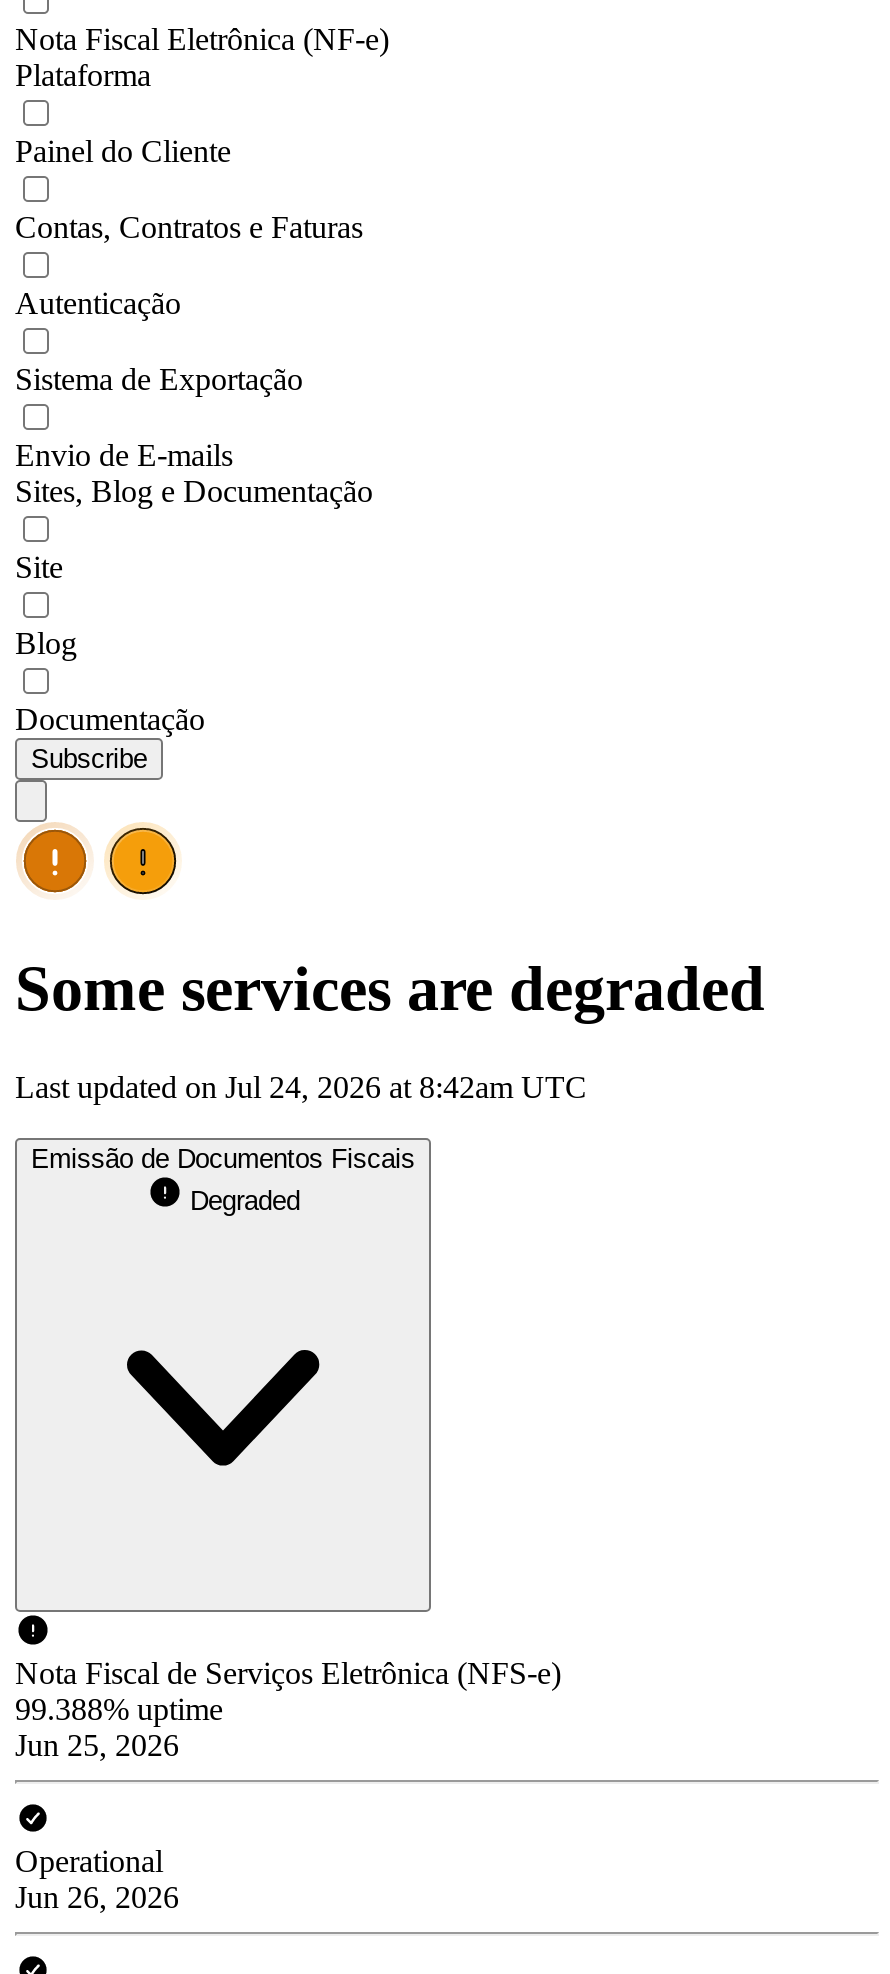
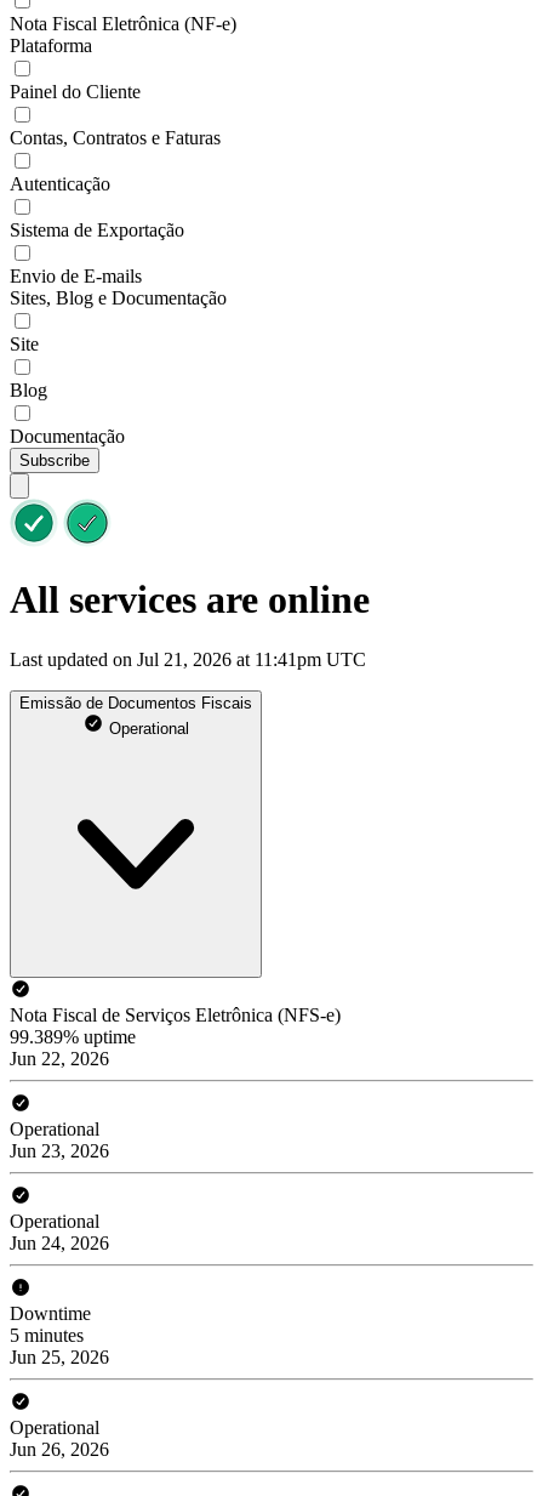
[15,824,765,1025] [image] | Some services are degraded -> [10,500,370,622] [image] | All services are online
[105,824,177,896] [image] -> [64,500,109,545] [image]
[15,1070,587,1104] Last updated on Jul 24, 2026 at 8:42am UTC -> [10,649,366,670] Last updated on Jul 21, 2026 at 11:41pm UTC
[182,1186,300,1216] Degraded -> [104,719,189,738] Operational
[15,1692,223,1726] 99.388% uptime -> [10,1026,136,1345] 99.389% uptime | Jun 22, 2026 | Operational | Jun 23, 2026 | Operational | Jun 24, 2026 | Downtime | 5 minutes

